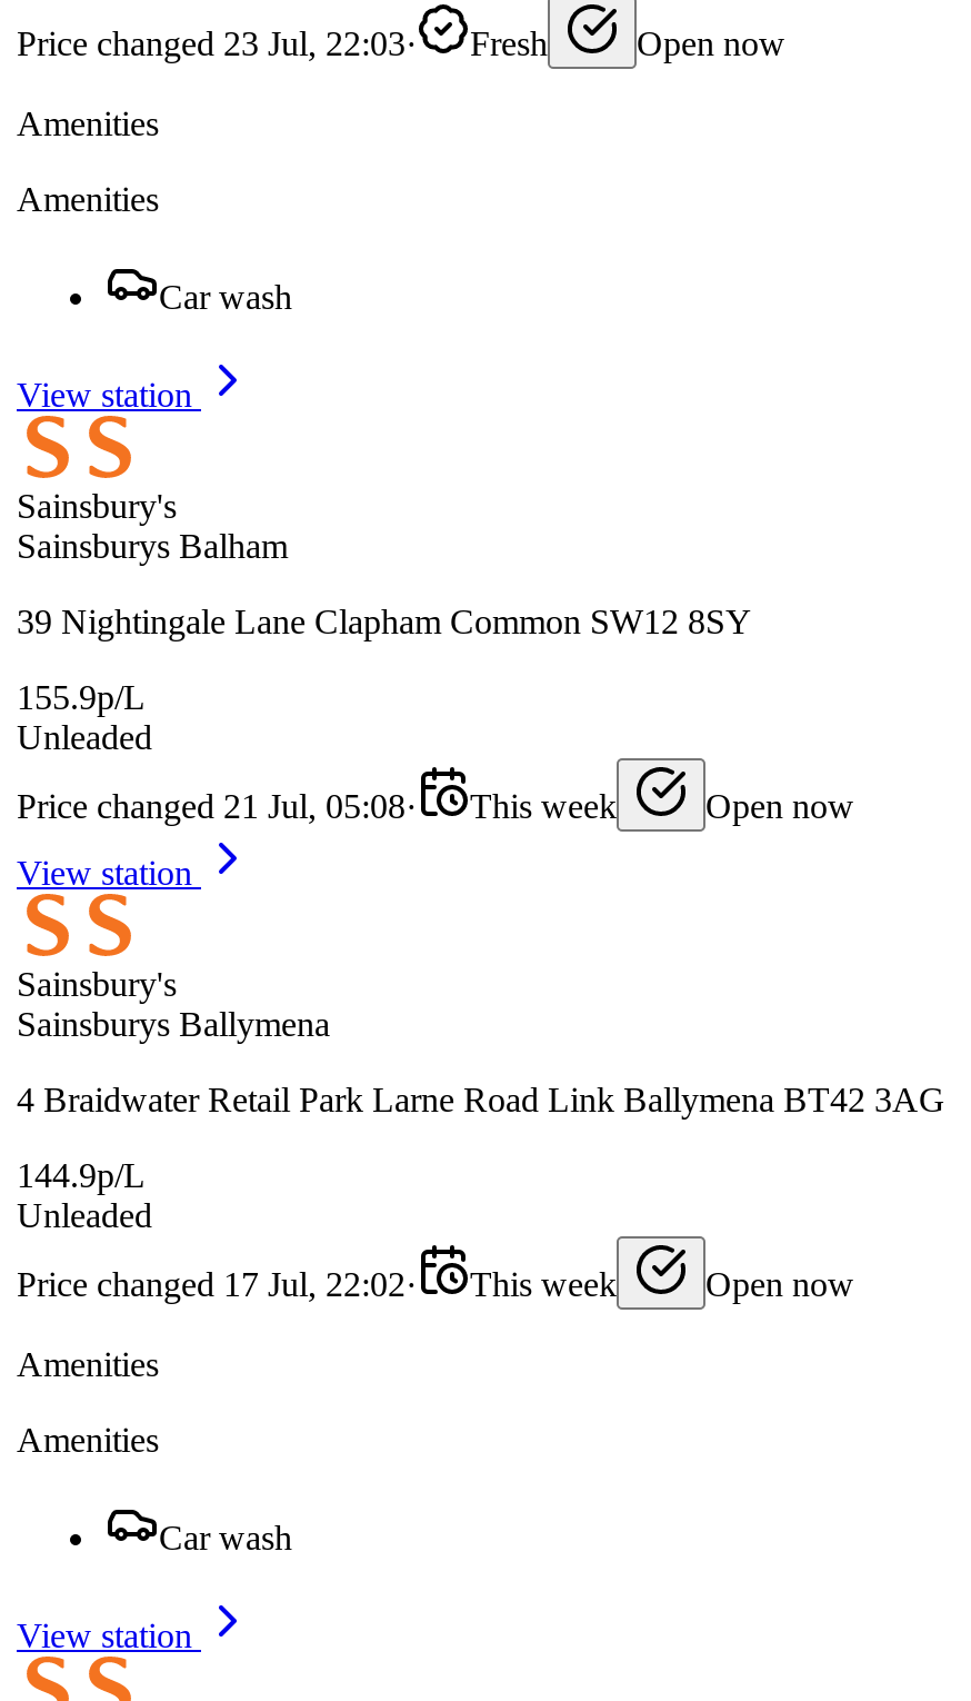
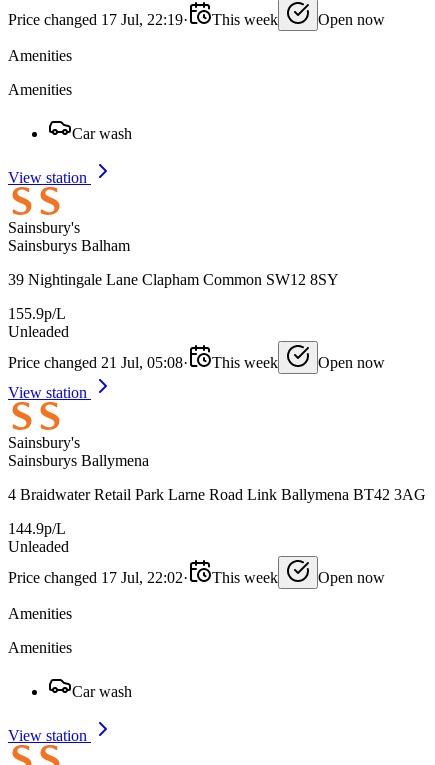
[17,25,548,63] Price changed 23 Jul, 22:03· | Fresh -> [8,11,278,28] Price changed 17 Jul, 22:19· | This week

